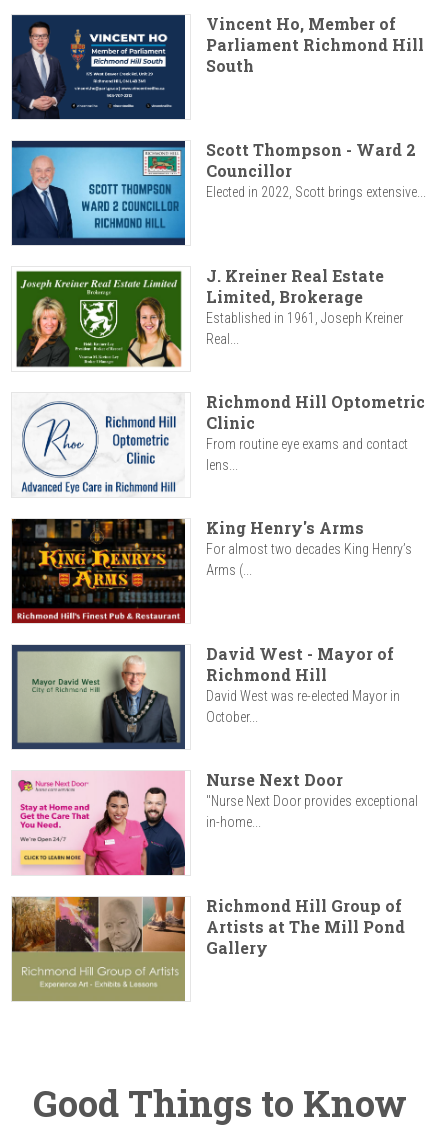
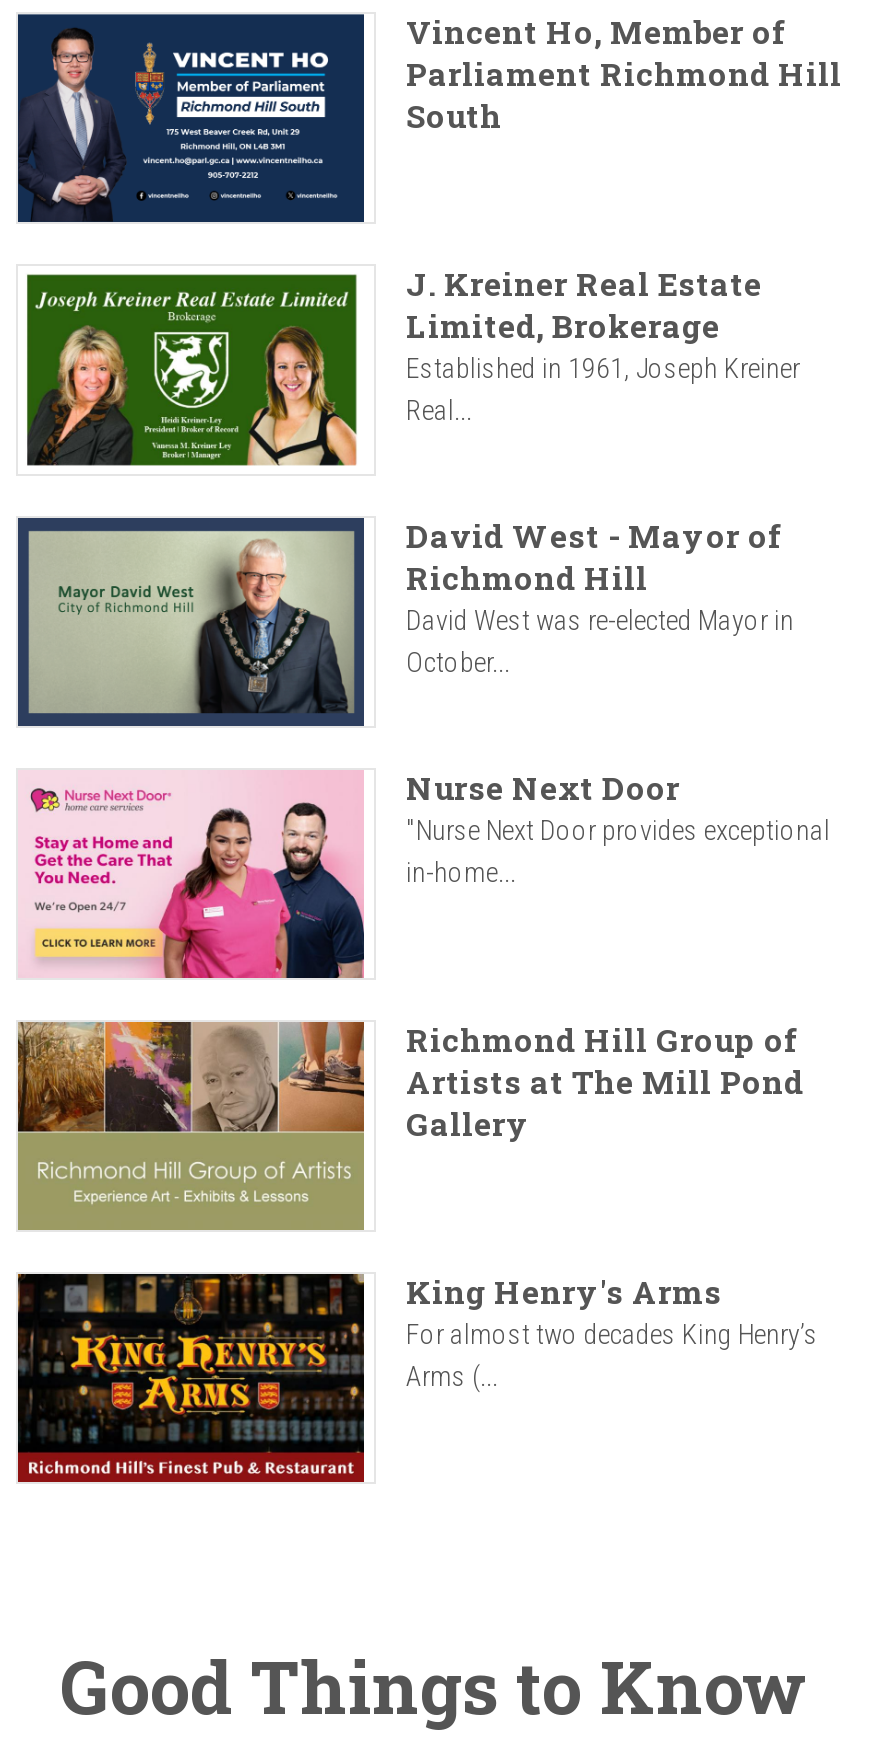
[11,139,426,245] [image] | Scott Thompson - Ward 2 | Councillor | Elected in 2022, Scott brings extensive... -> none
[12,391,425,497] [image] | Richmond Hill Optometric | Clinic | From routine eye exams and contact | lens... -> none
moved [11,517,412,624] -> [16,1270,818,1484]: [image] | King Henry's Arms | For almost two decades King Henry’s | Arms (...
moved [26,643,418,958] -> [46,514,830,1144]: [image] | David West - Mayor of | Richmond Hill | ... | Artists at The Mill Pond | Gallery

